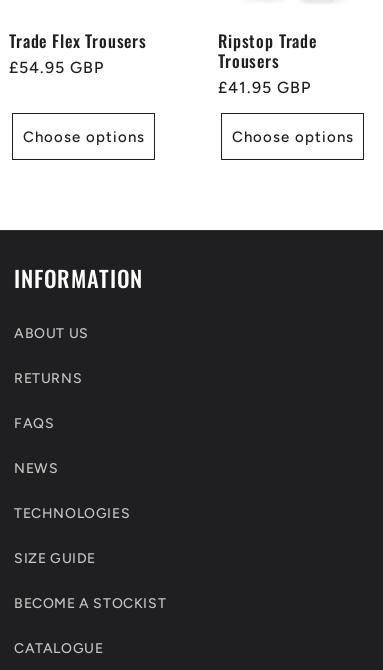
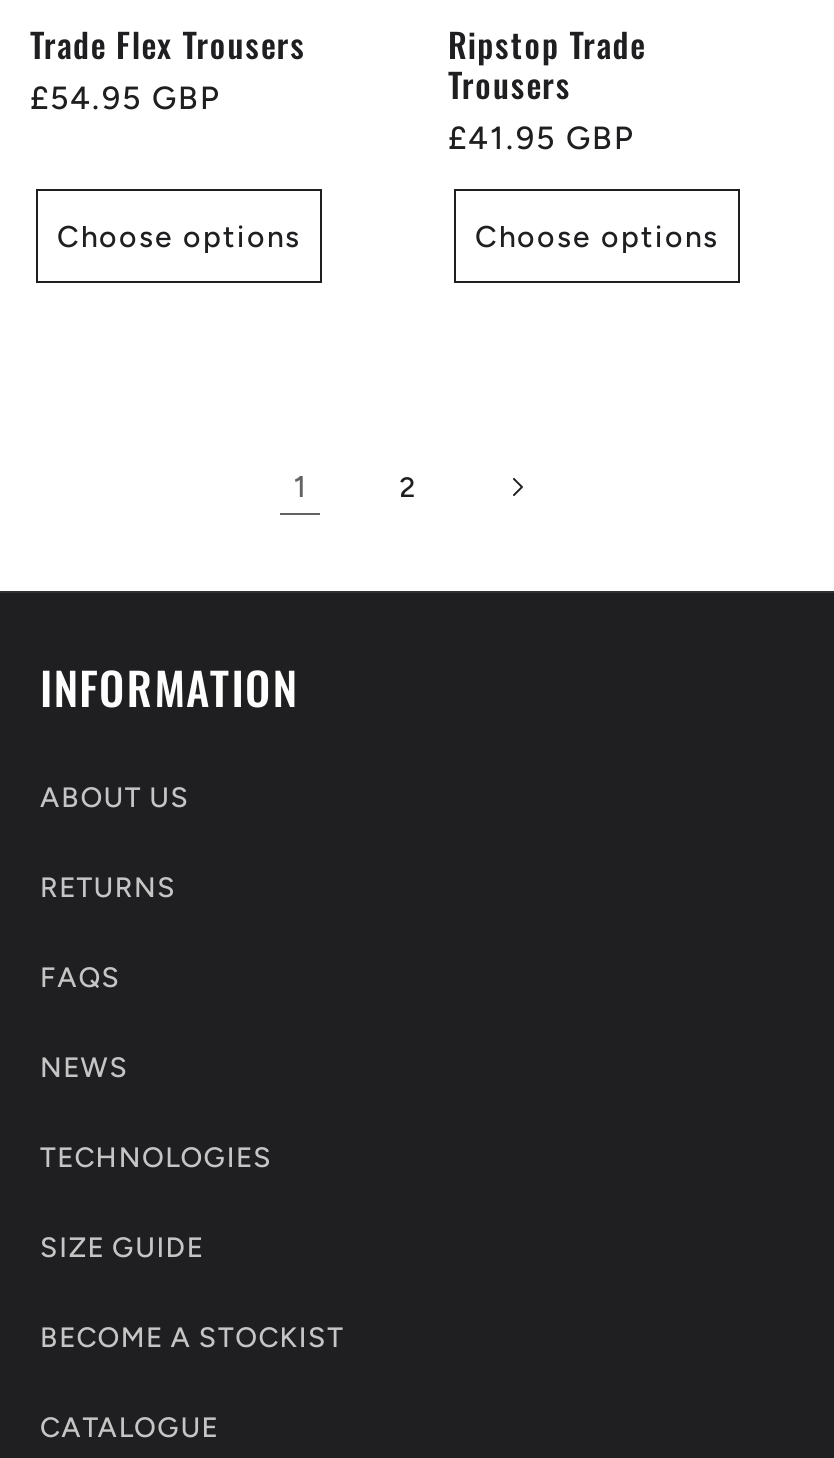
none -> [293,468,417,504] 1 | 2

